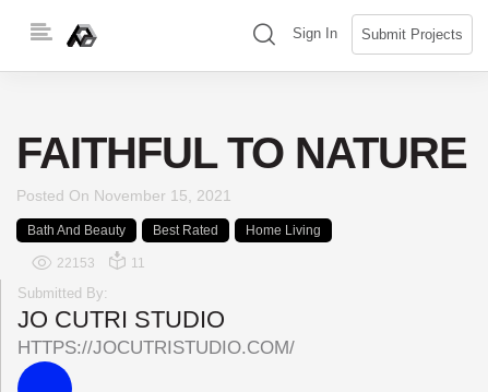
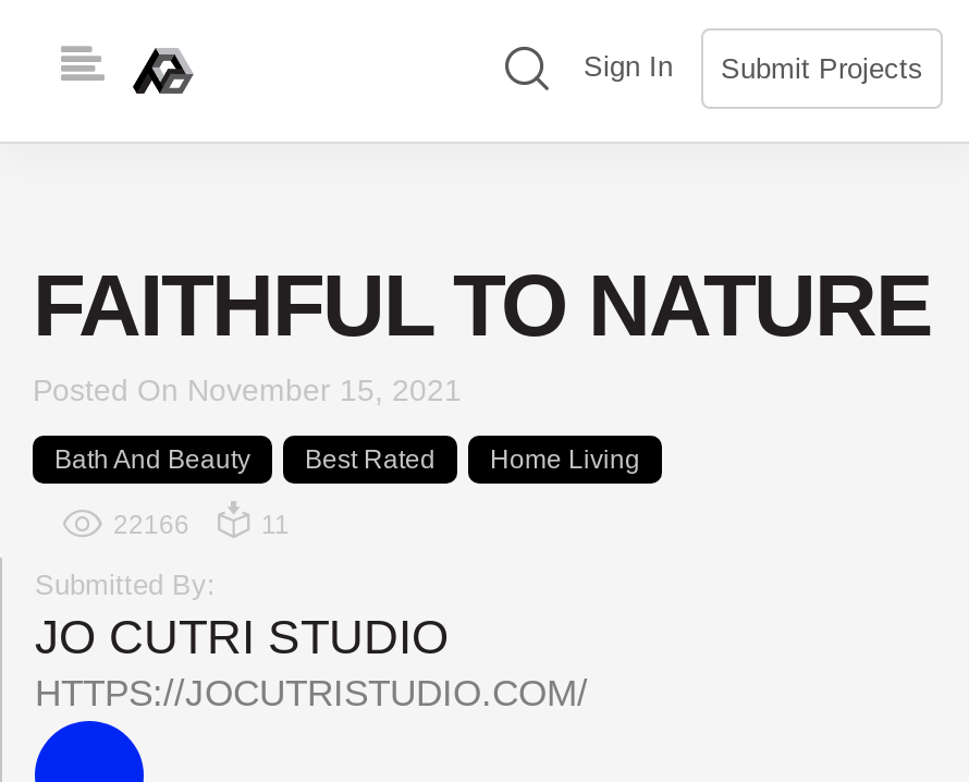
[57,255,95,270] 22153 -> [113,509,189,539] 22166

